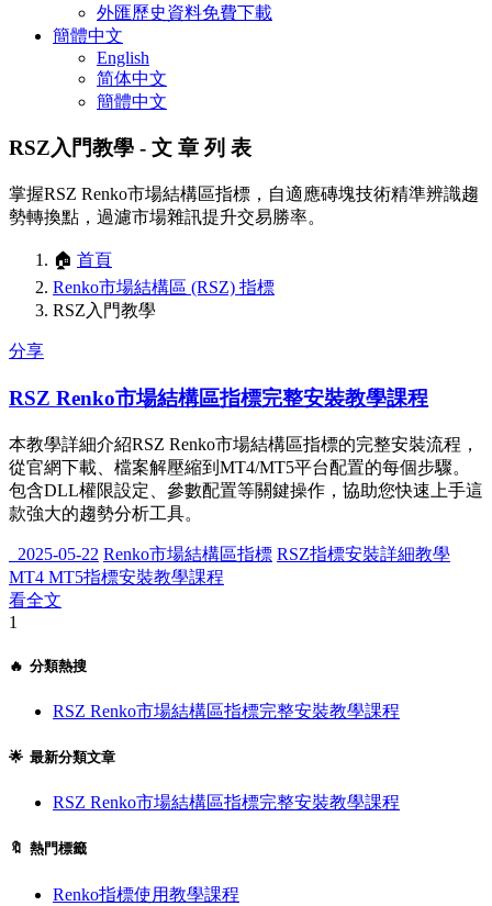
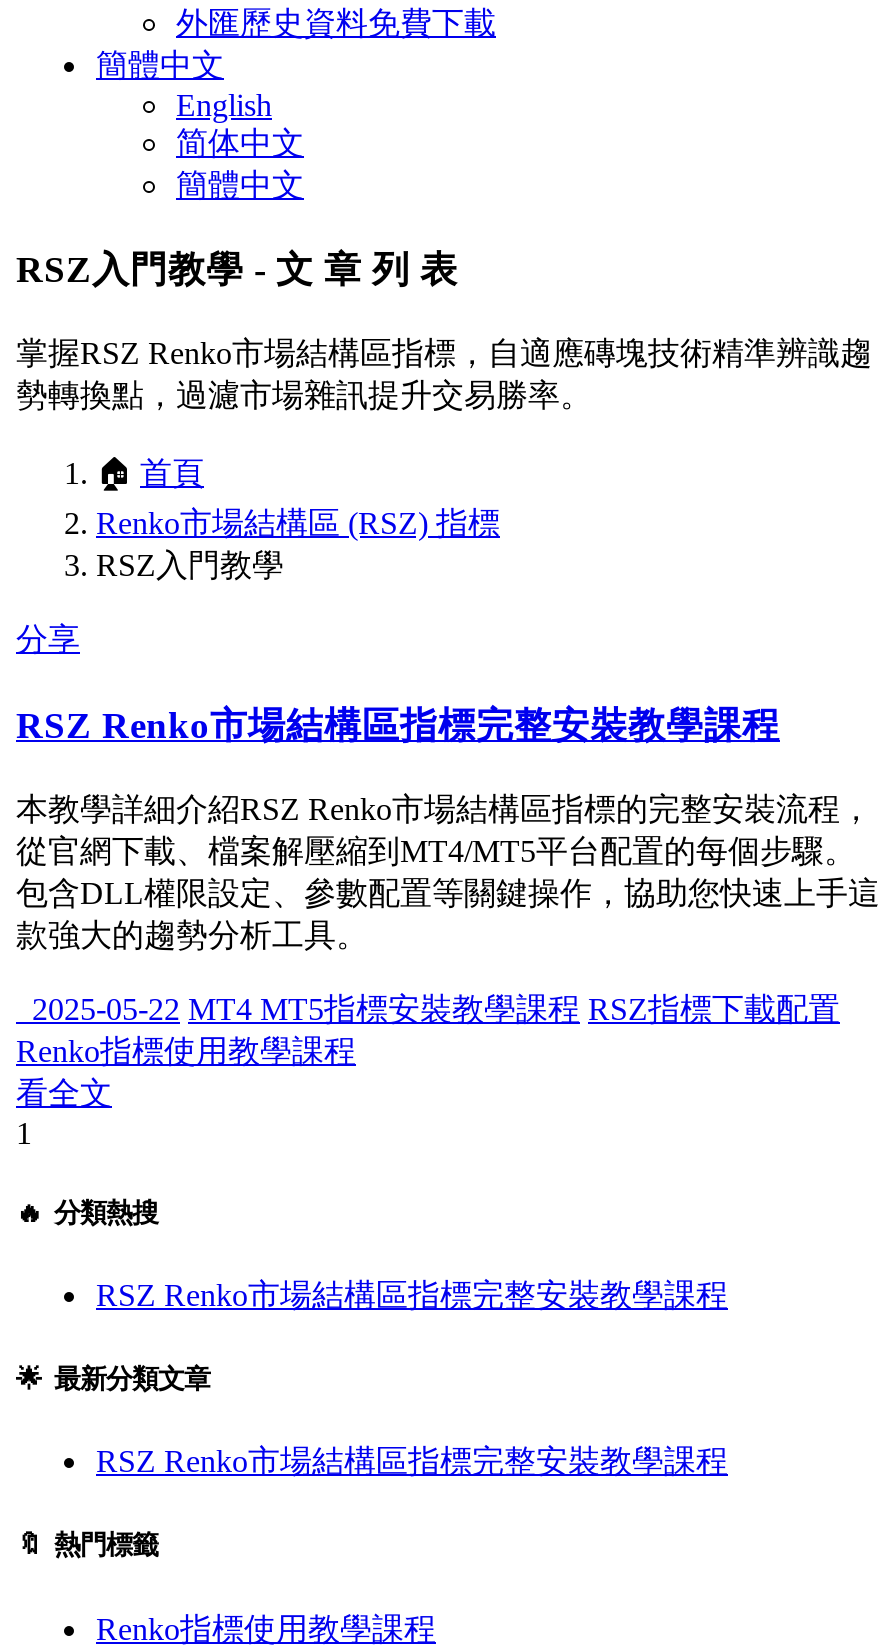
[9,544,450,586] 2025-05-22 Renko市場結構區指標 RSZ指標安裝詳細教學 | MT4 MT5指標安裝教學課程 -> [16,991,840,1067] 2025-05-22 MT4 MT5指標安裝教學課程 RSZ指標下載配置 | Renko指標使用教學課程

